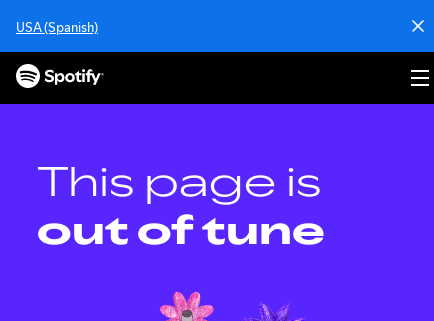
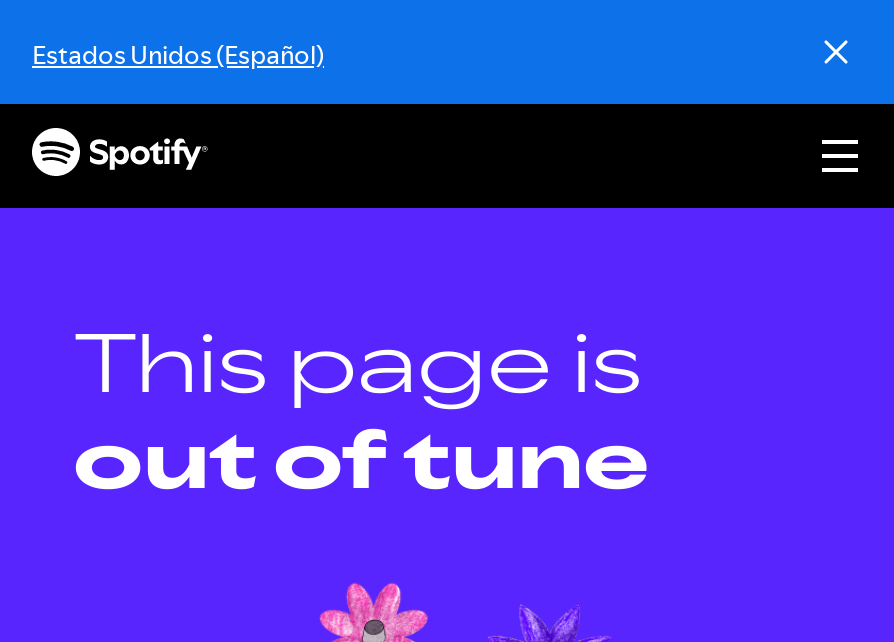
[16,18,98,36] USA (Spanish) -> [32,36,324,72] Estados Unidos (Español)

